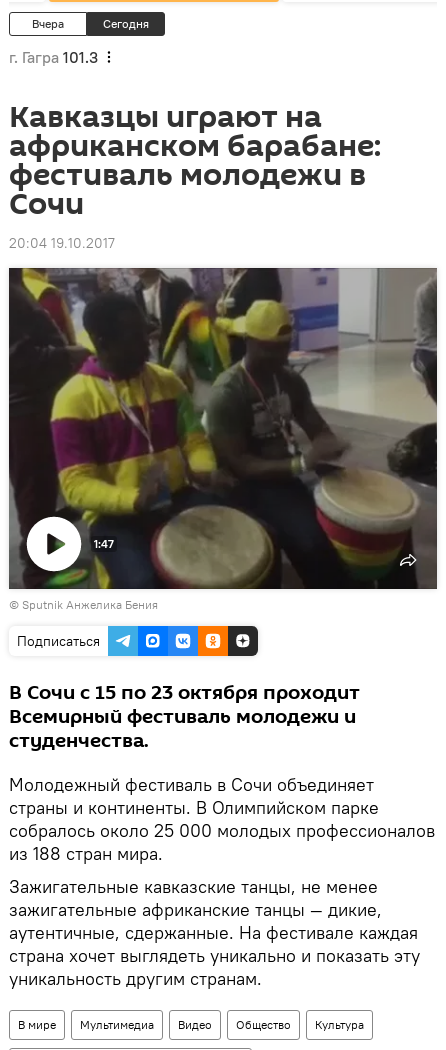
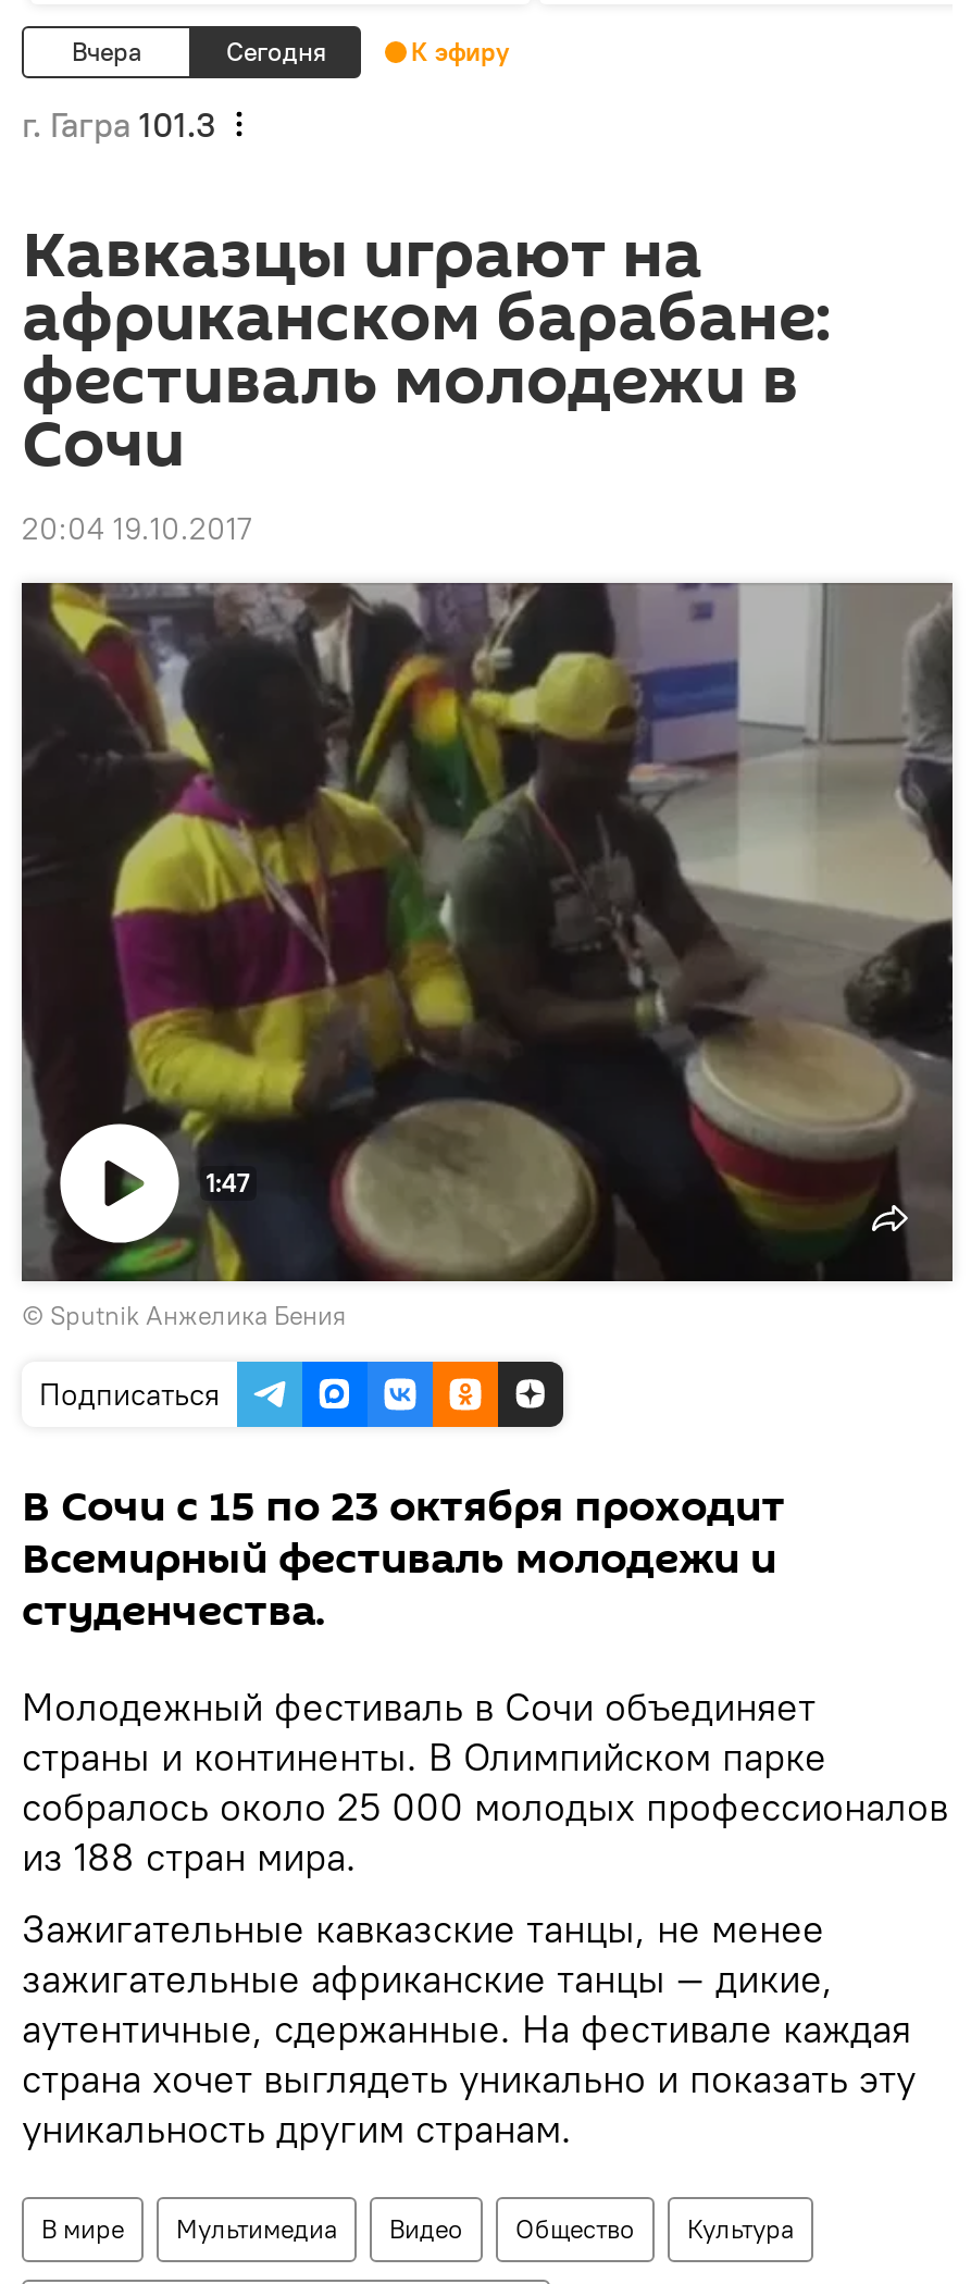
none -> [411,35,509,67] К эфиру

